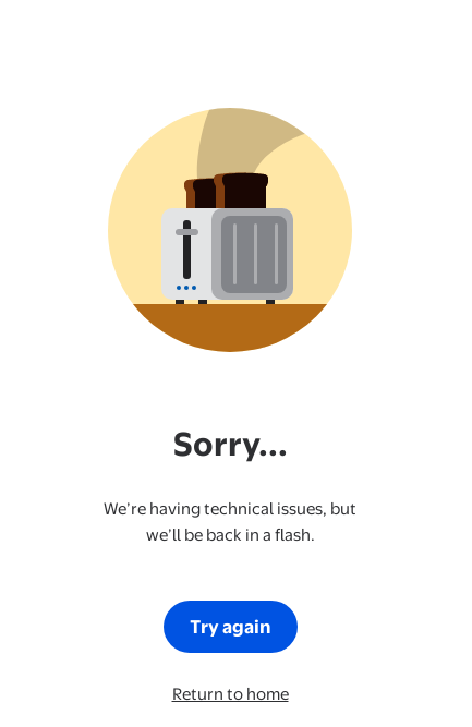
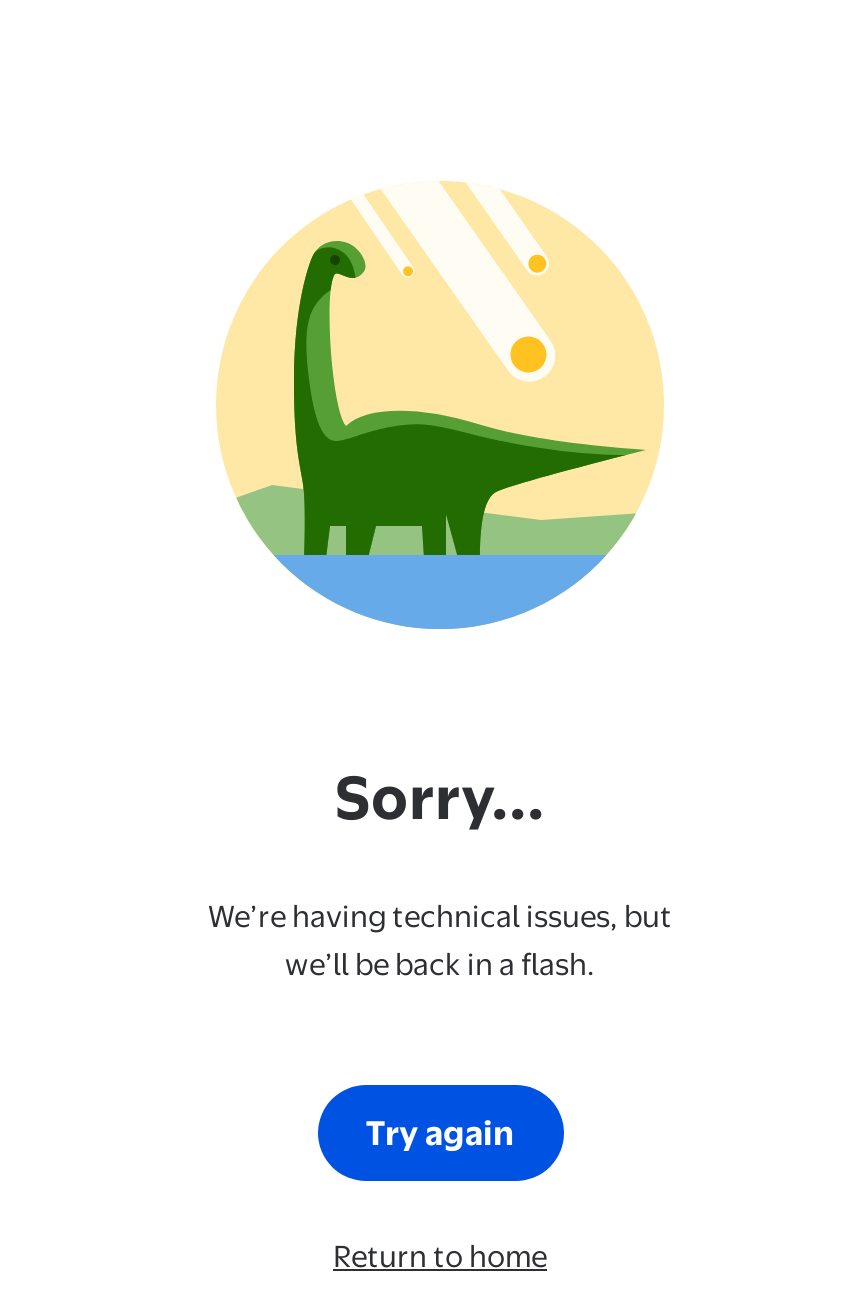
[120,108,338,353] [image] -> [236,183,644,631] [image]

